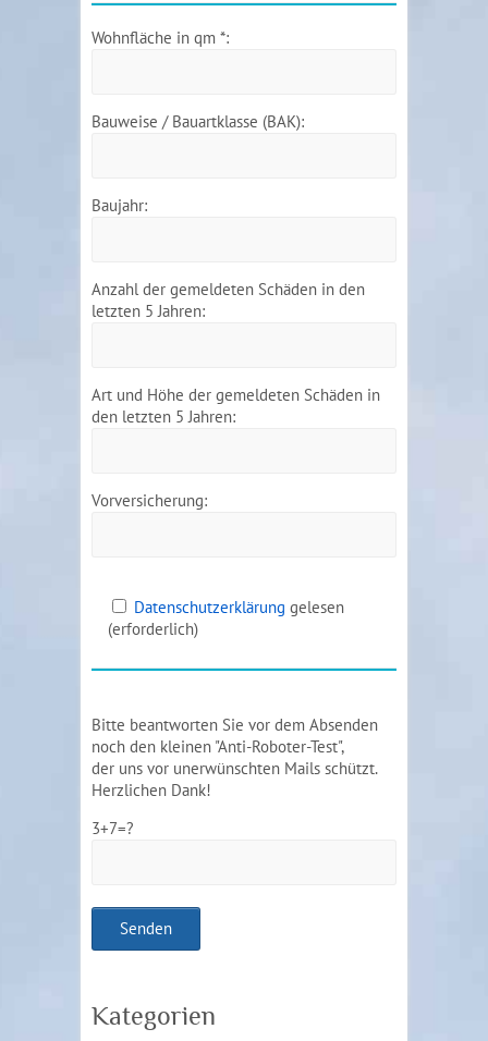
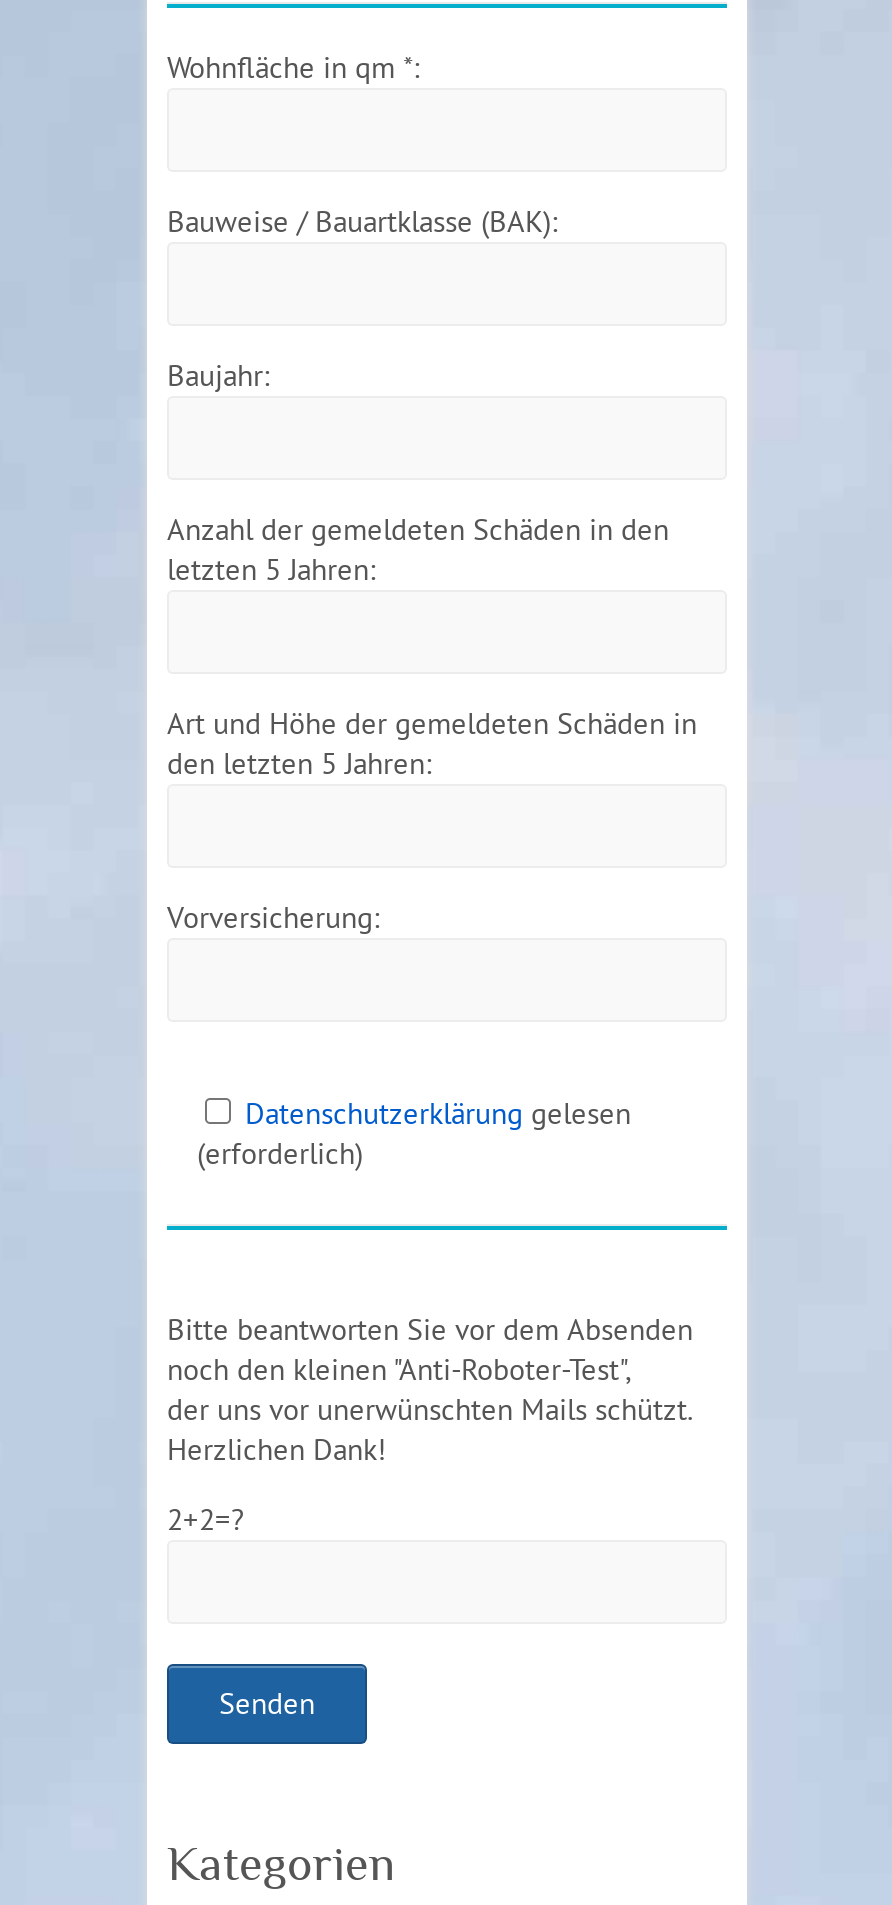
[91,818,134,839] 3+7=? -> [167,1500,245,1538] 2+2=?

